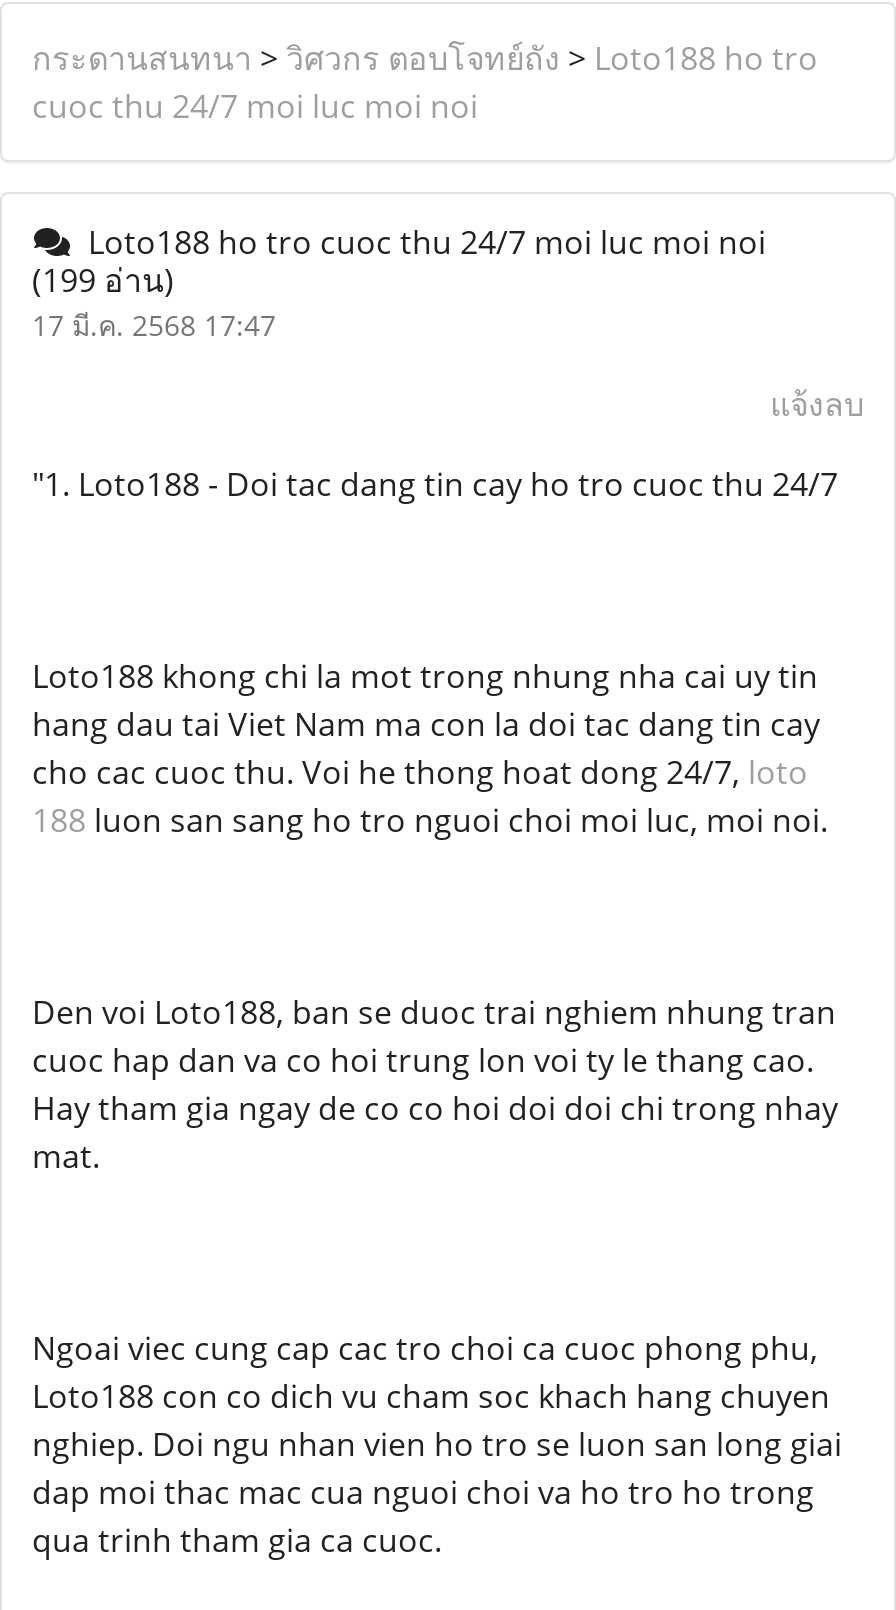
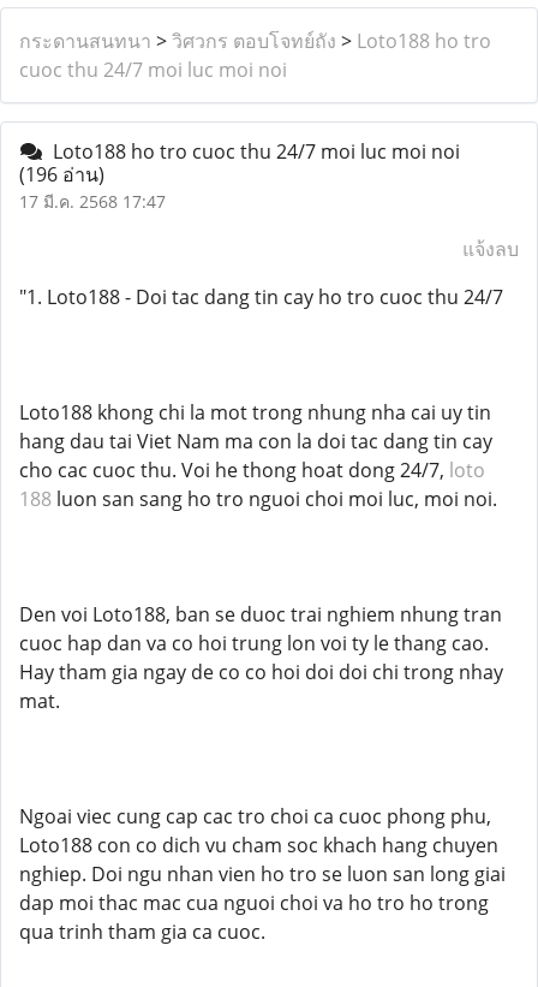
[32,258,174,302] (199 อ่าน) -> [19,161,104,188] (196 อ่าน)

